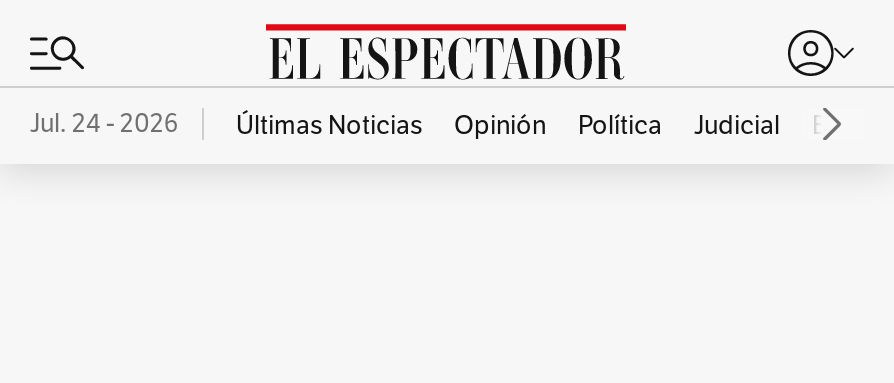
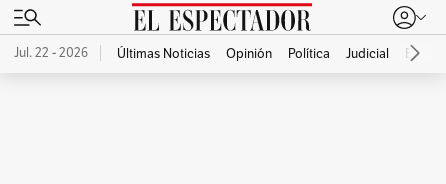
[30,106,178,140] Jul. 24 - 2026 -> [14,44,88,61] Jul. 22 - 2026

